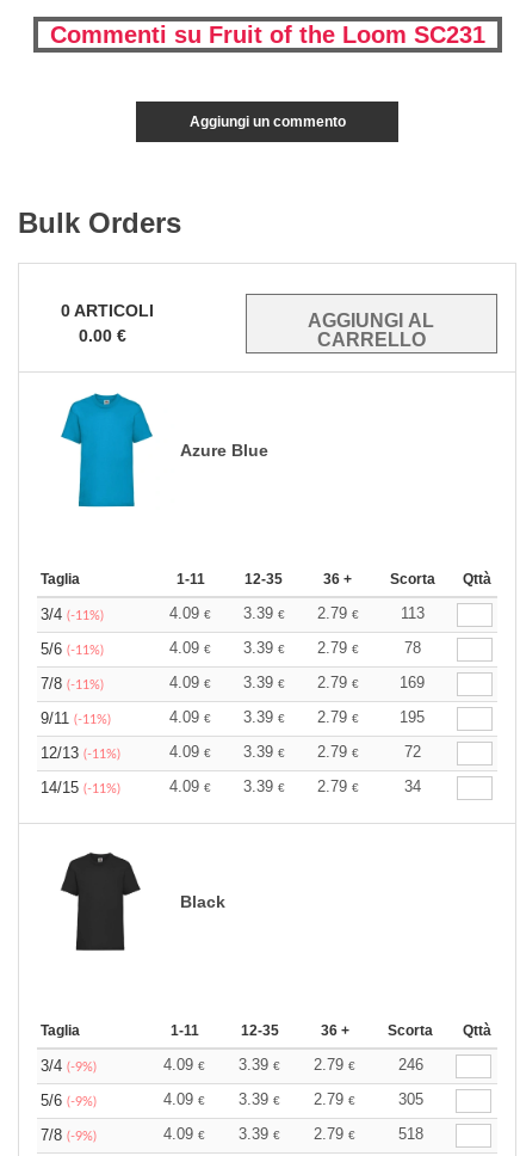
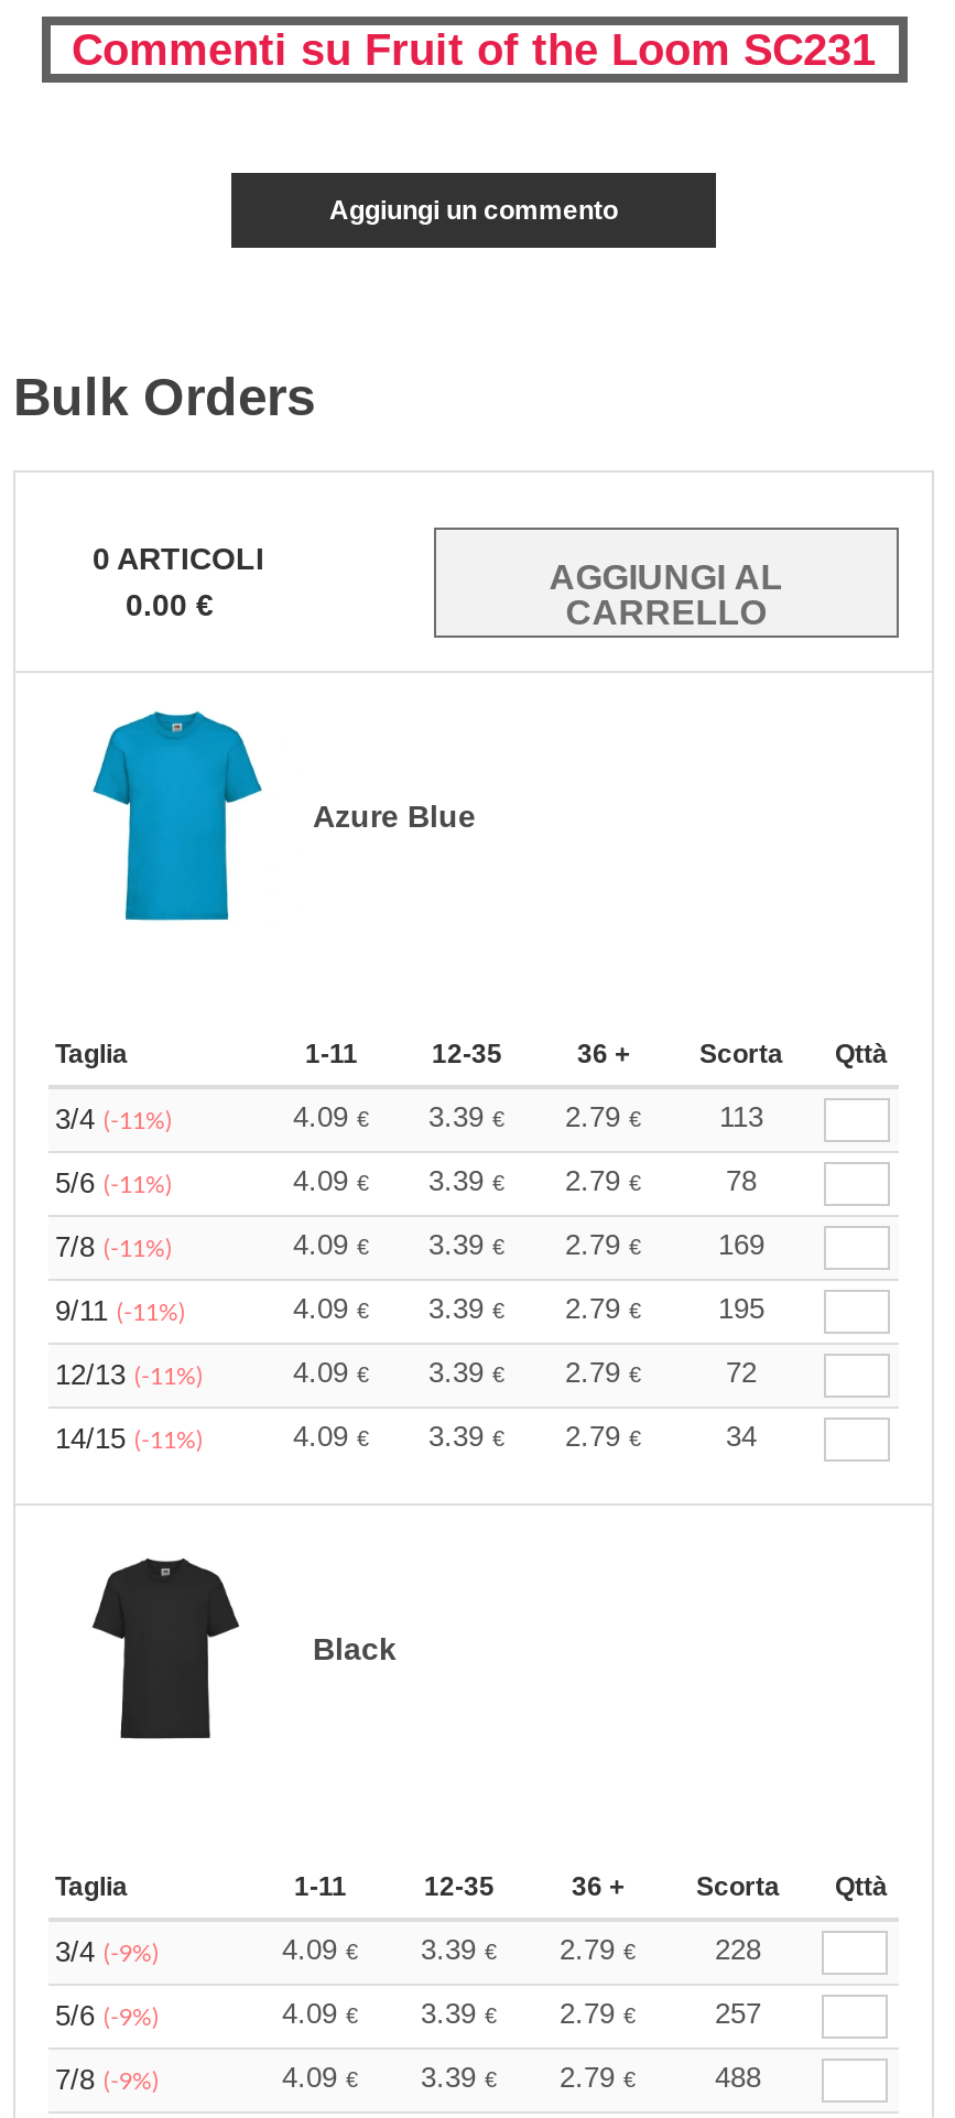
[398,1056,423,1074] 246 -> [715,1934,761,1967] 228
[398,1091,423,1109] 305 -> [715,1998,761,2031] 257
[398,1125,423,1143] 518 -> [715,2061,761,2094] 488

